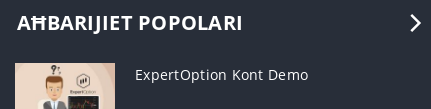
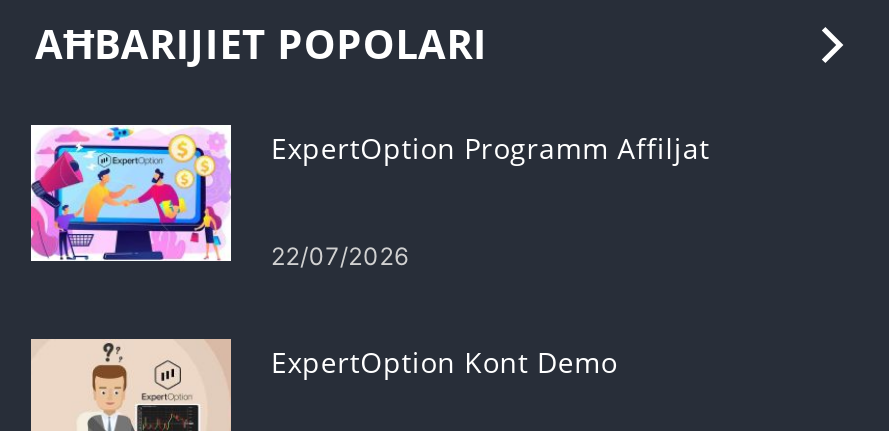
none -> [29,123,710,271] [image] | ExpertOption Programm Affiljat | 22/07/2026

